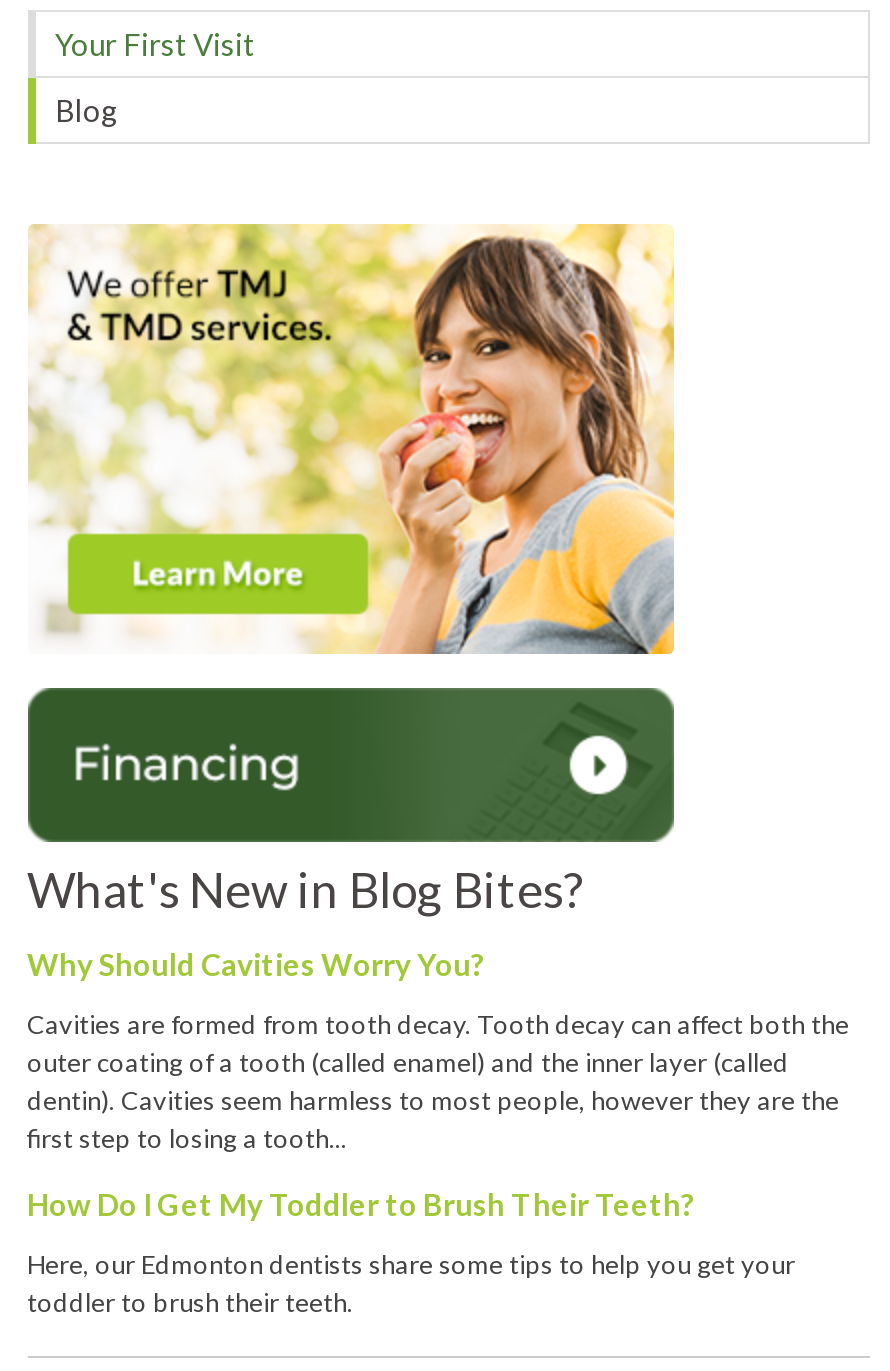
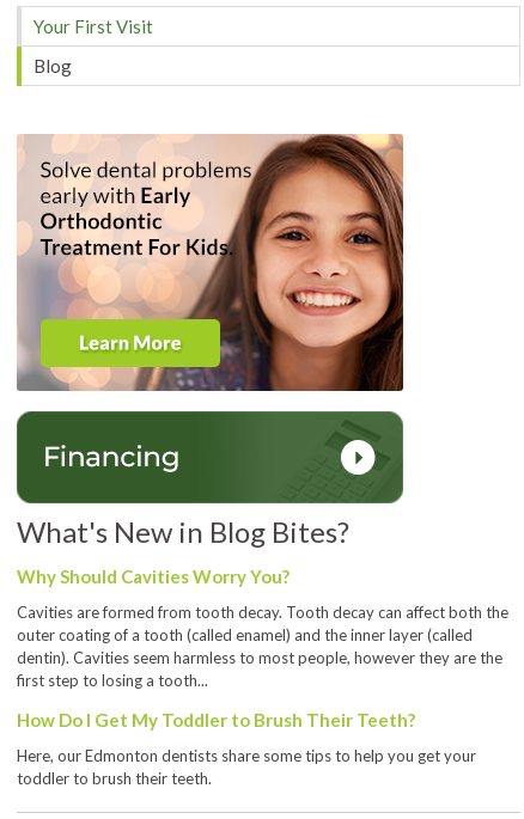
[28,224,676,656] [image] -> [16,133,404,392] [image]

